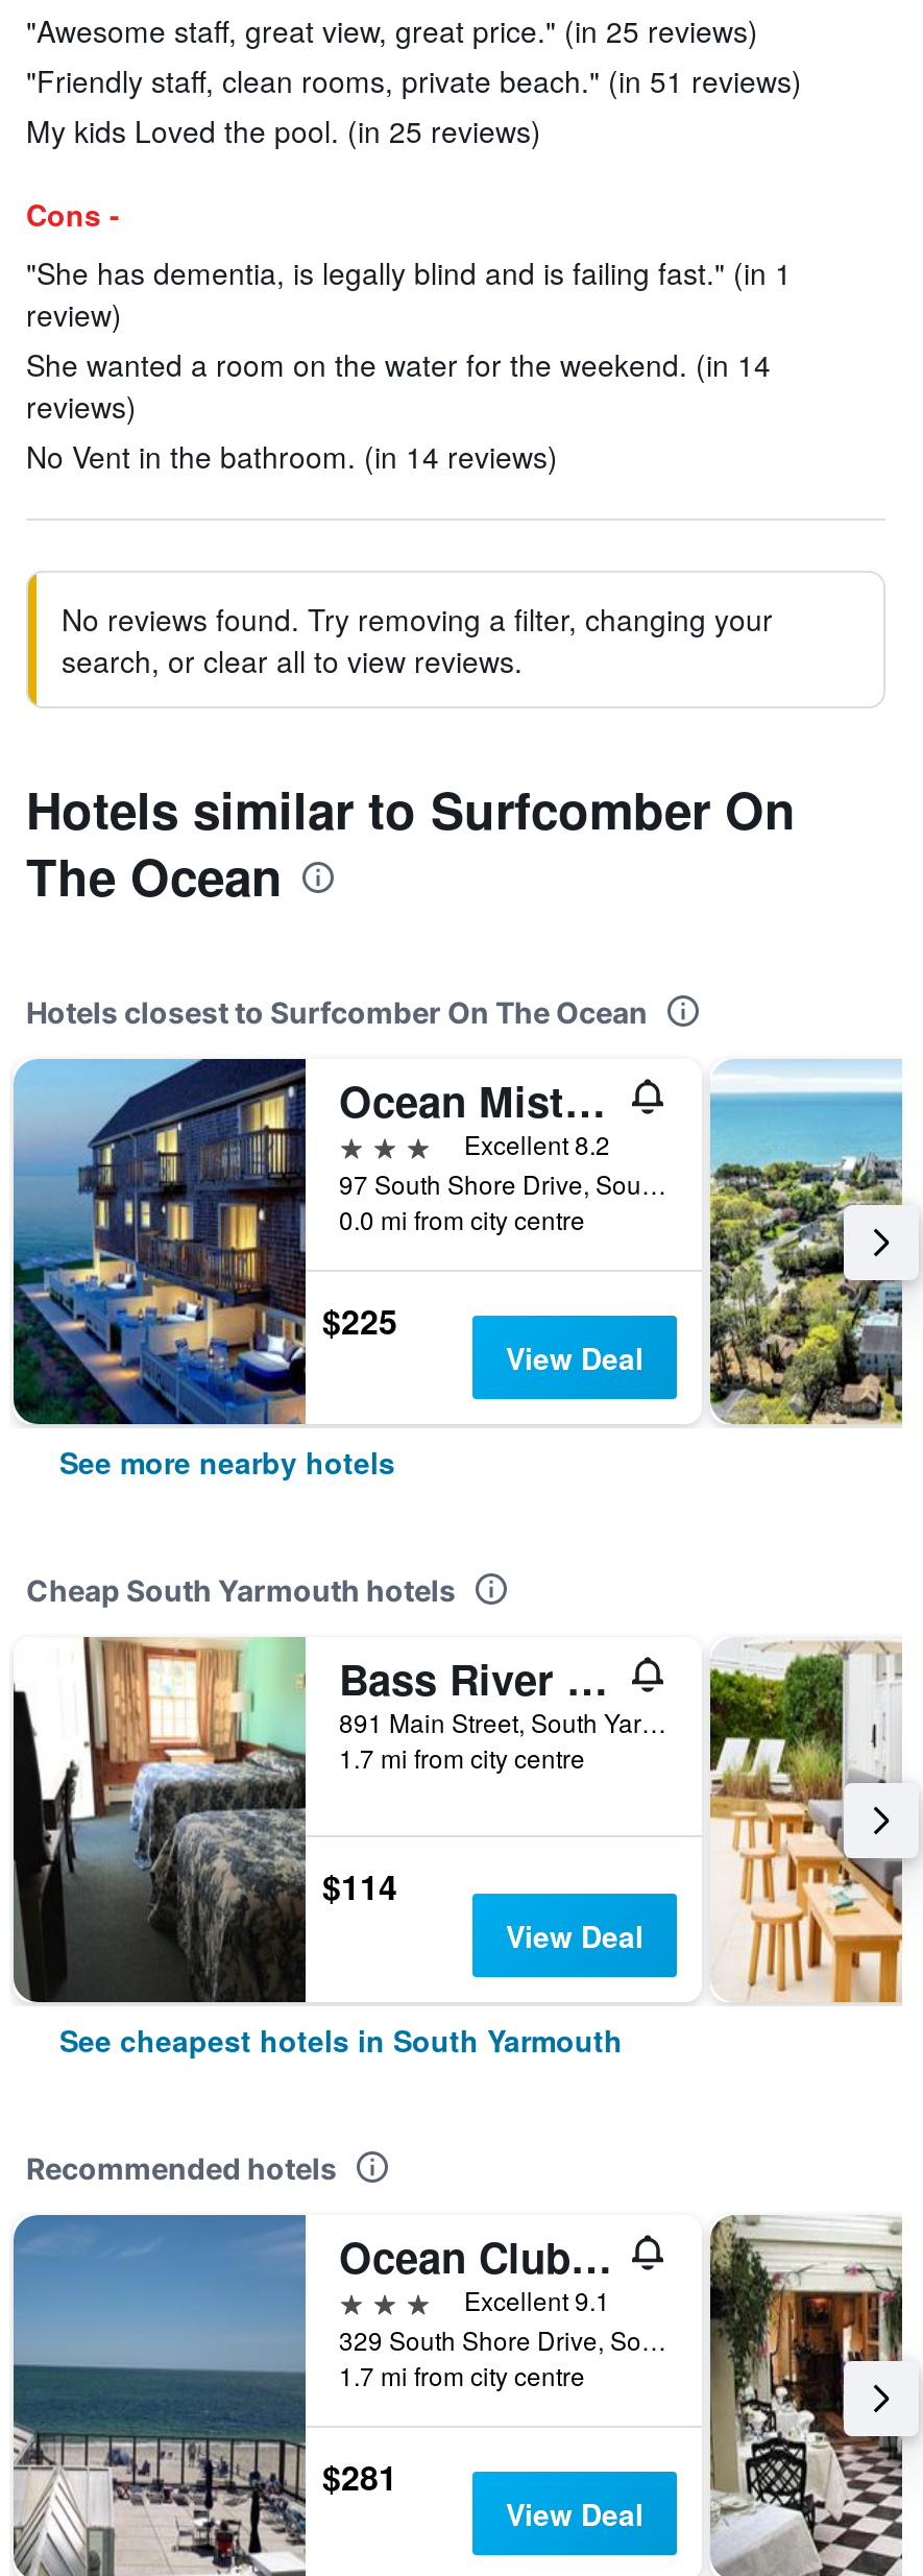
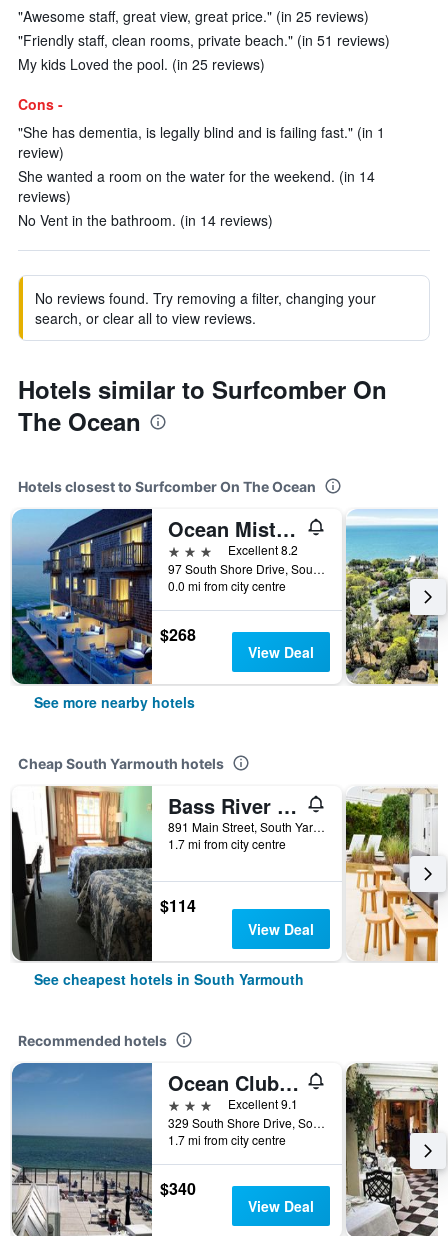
[322,1297,397,1345] $225 -> [160,623,196,646] $268
[322,2454,397,2502] $281 -> [160,1177,196,1200] $340

